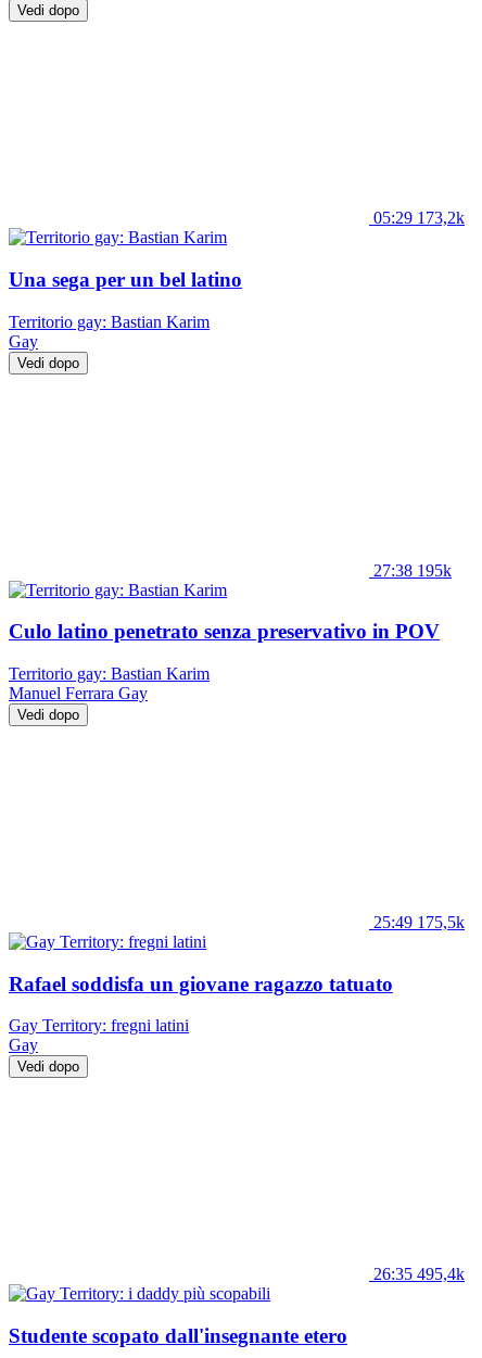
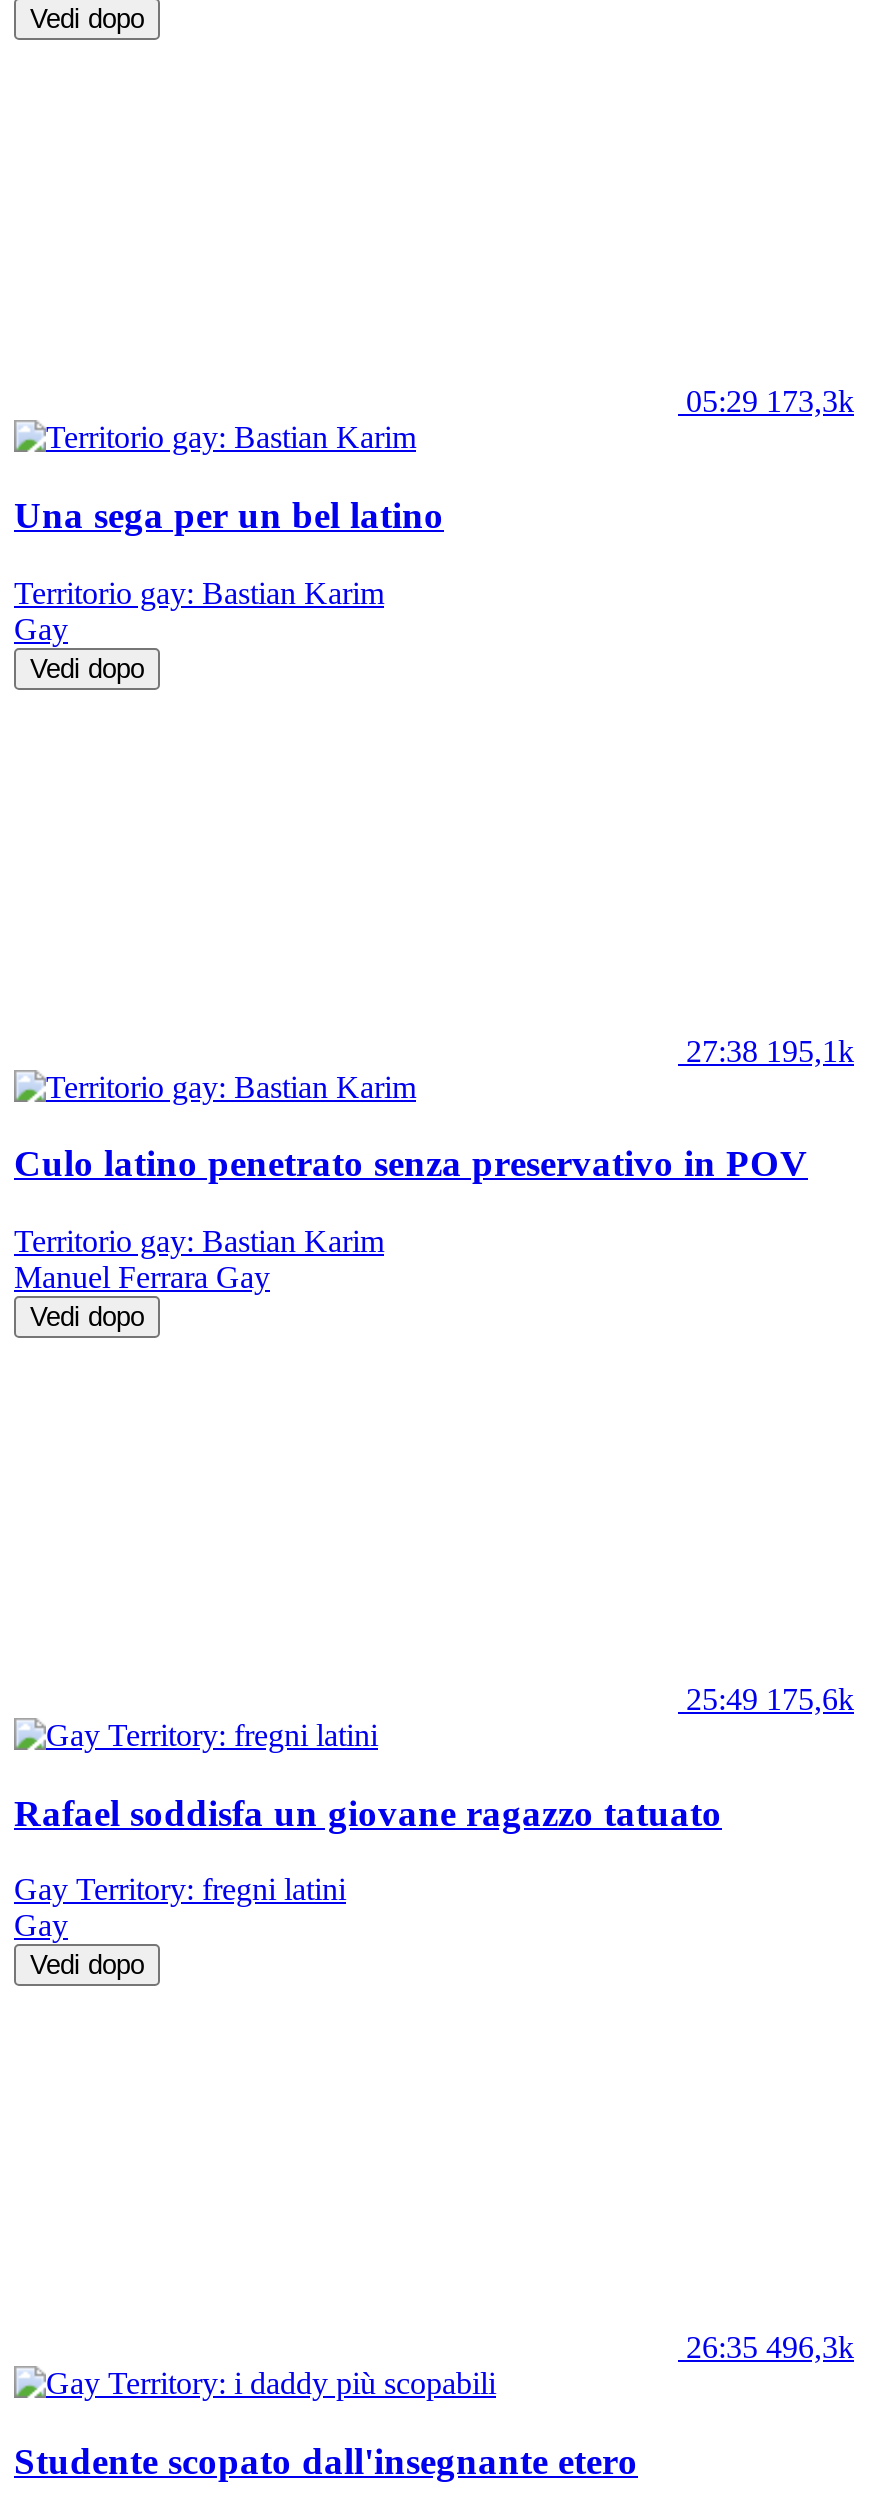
[373,209,465,227] 05:29 173,2k -> [686,384,854,418] 05:29 173,3k
[373,561,452,579] 27:38 195k -> [686,1033,854,1067] 27:38 195,1k
[373,913,465,931] 25:49 175,5k -> [686,1682,854,1716] 25:49 175,6k
[373,1265,465,1284] 26:35 495,4k -> [686,2331,854,2365] 26:35 496,3k

